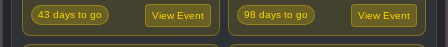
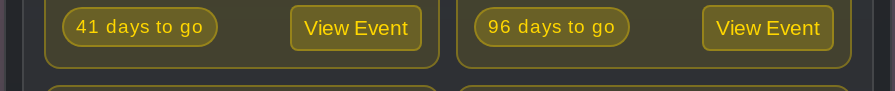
[38,9,102,20] 43 days to go -> [76,15,204,37] 41 days to go
[244,9,308,20] 98 days to go -> [488,15,616,37] 96 days to go

